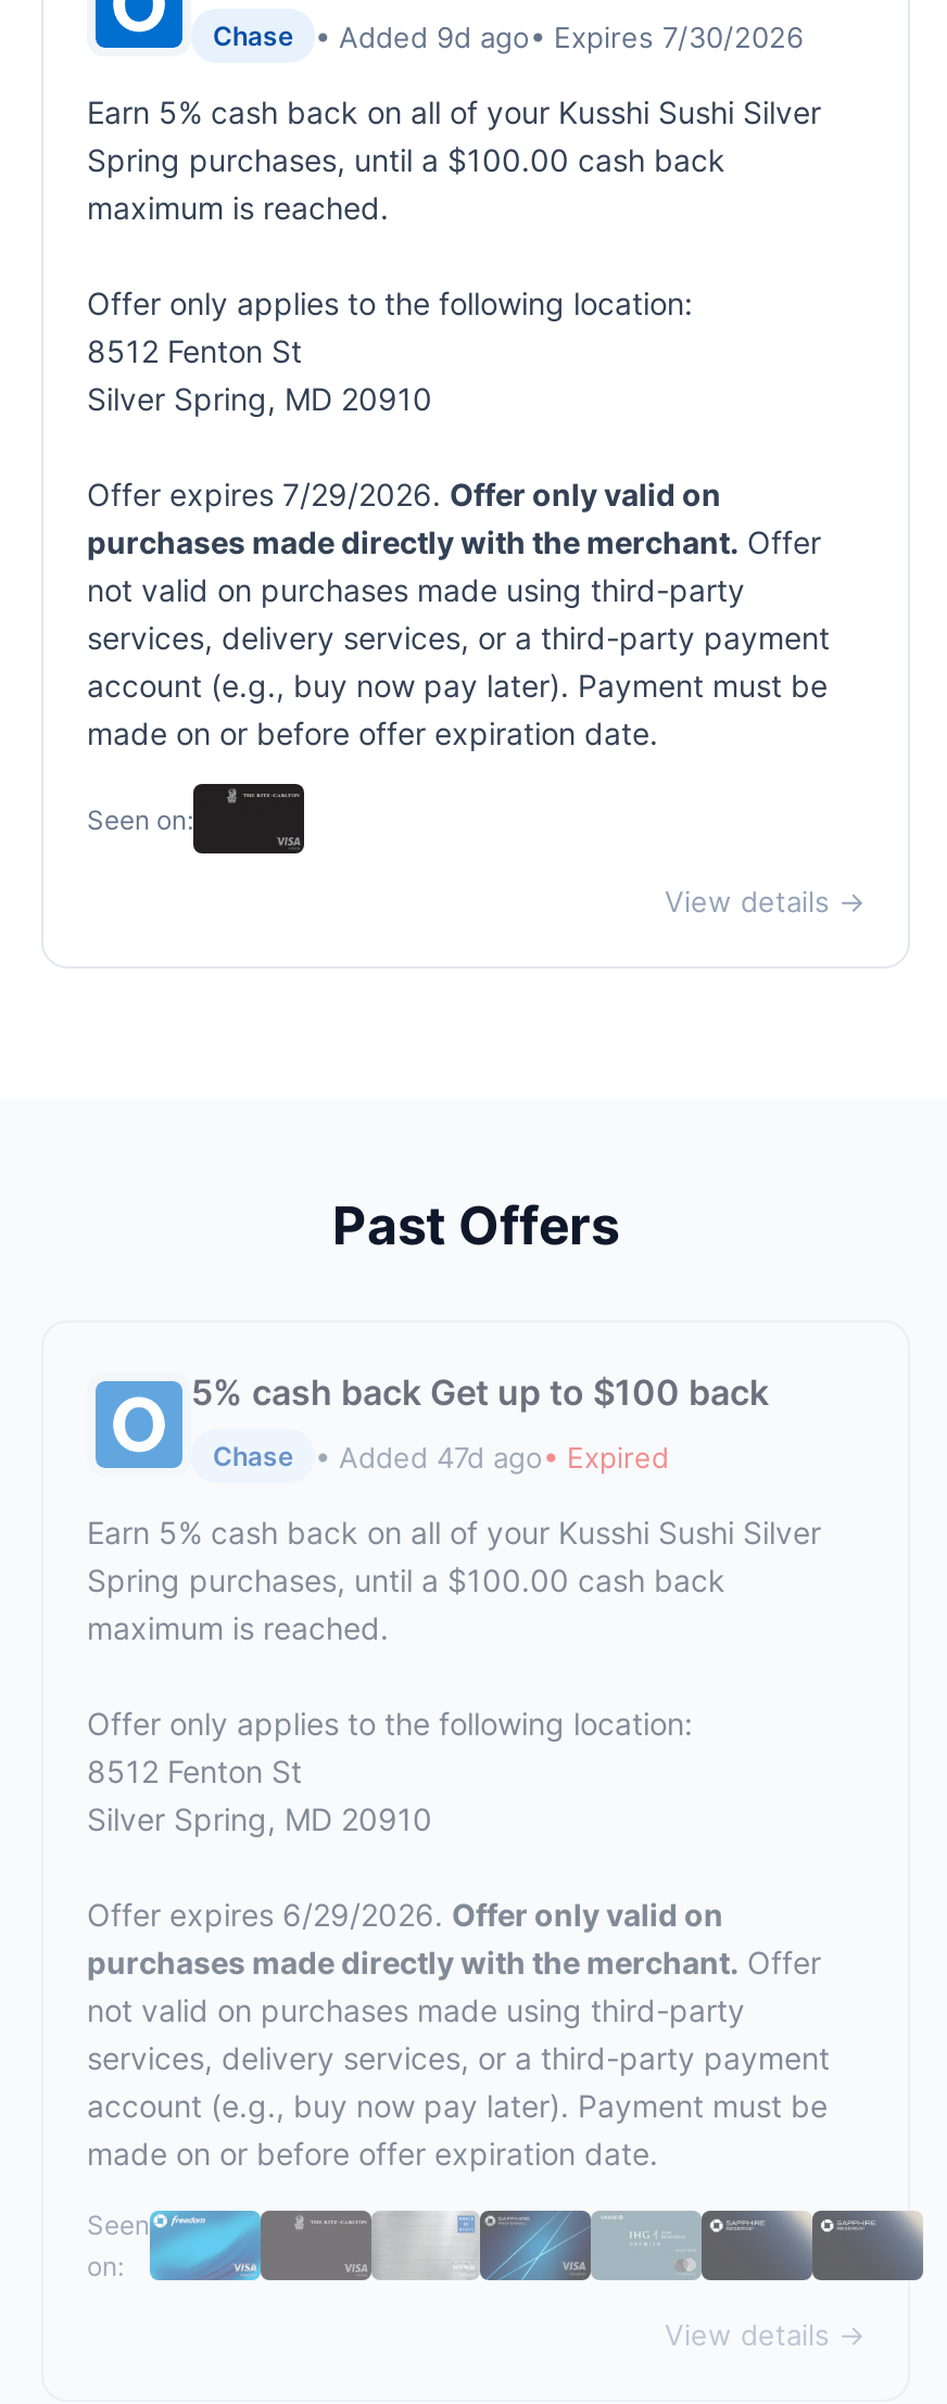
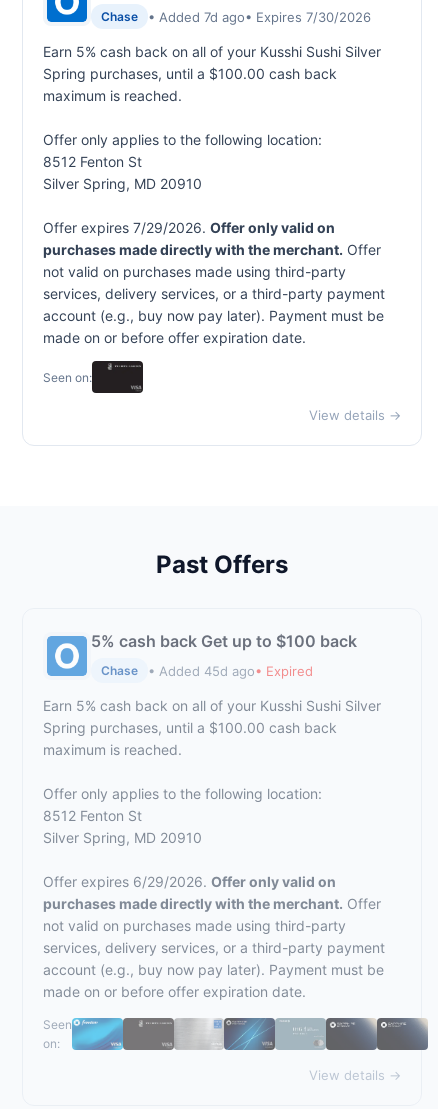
[315,18,804,53] • Added 9d ago• Expires 7/30/2026 -> [148,8,371,24] • Added 7d ago• Expires 7/30/2026
[315,1439,669,1473] • Added 47d ago• Expired -> [148,662,313,678] • Added 45d ago• Expired

